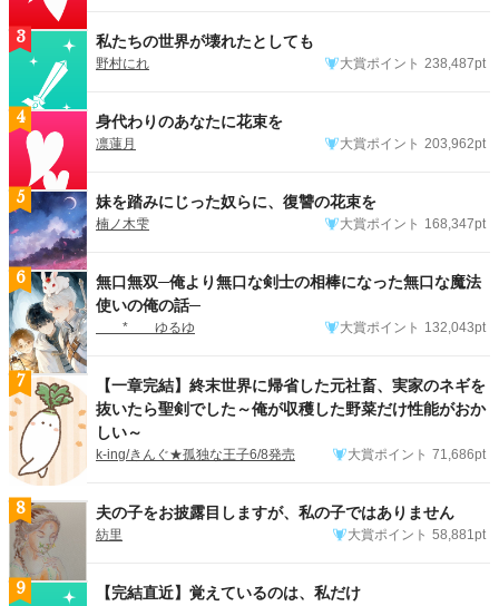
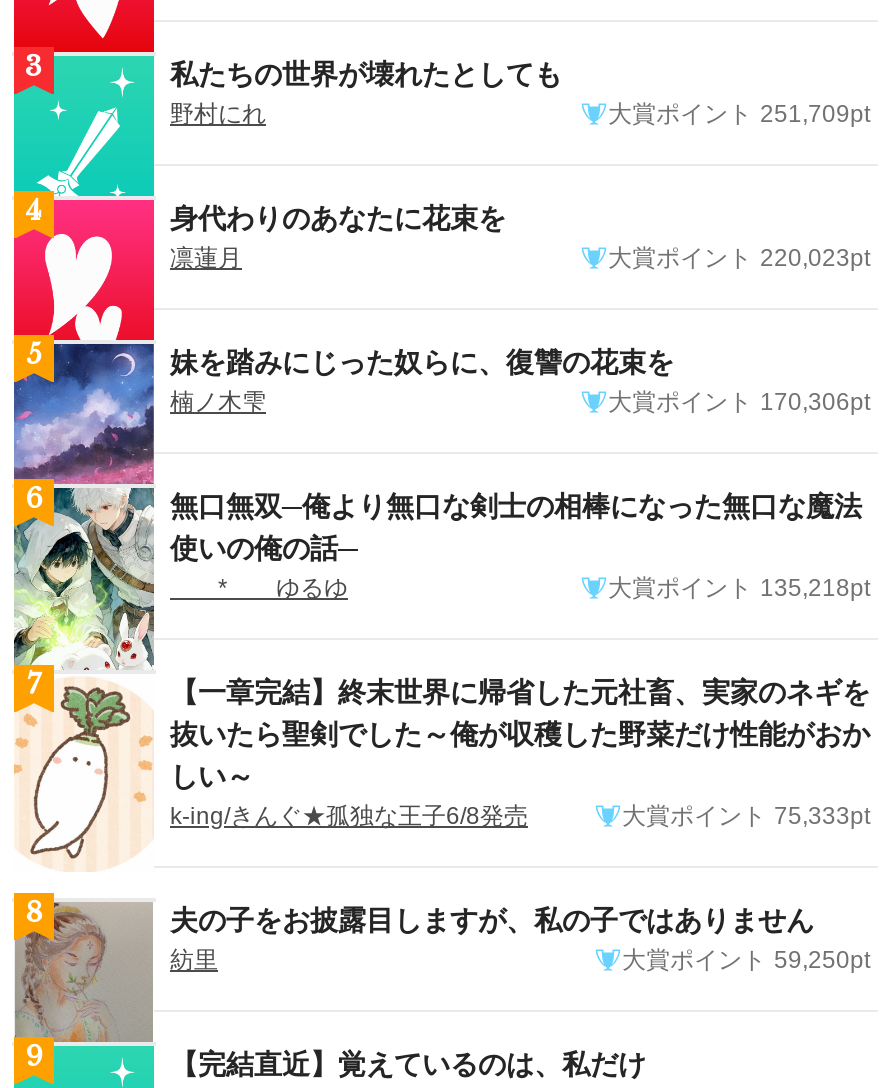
[340,56,486,72] 大賞ポイント 238,487pt -> [608,101,870,129] 大賞ポイント 251,709pt
[340,136,486,152] 大賞ポイント 203,962pt -> [608,245,870,273] 大賞ポイント 220,023pt
[340,217,486,232] 大賞ポイント 168,347pt -> [608,389,870,417] 大賞ポイント 170,306pt
[8,271,88,374] [image] -> [12,486,154,670] [image]
[340,320,486,336] 大賞ポイント 132,043pt -> [608,575,870,603] 大賞ポイント 135,218pt
[348,447,486,463] 大賞ポイント 71,686pt -> [622,803,870,831] 大賞ポイント 75,333pt
[348,527,486,543] 大賞ポイント 58,881pt -> [622,947,870,975] 大賞ポイント 59,250pt

